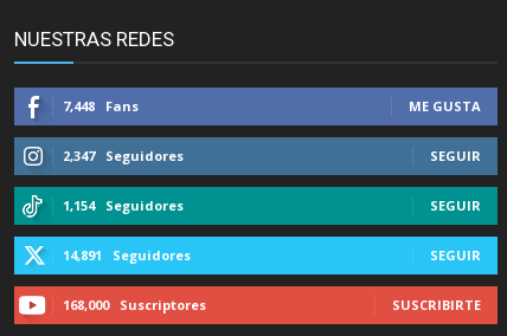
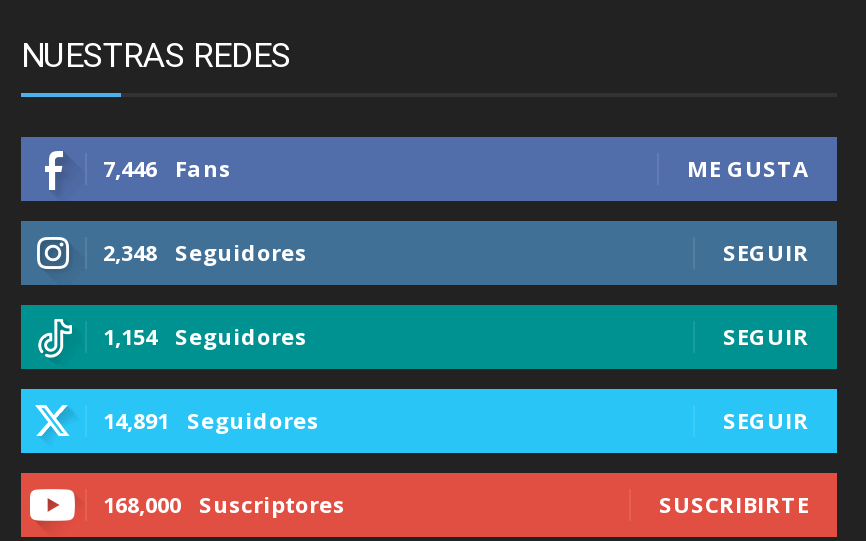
[63,98,139,115] 7,448 Fans -> [103,154,231,184] 7,446 Fans
[63,147,184,165] 2,347 Seguidores -> [103,238,307,268] 2,348 Seguidores

